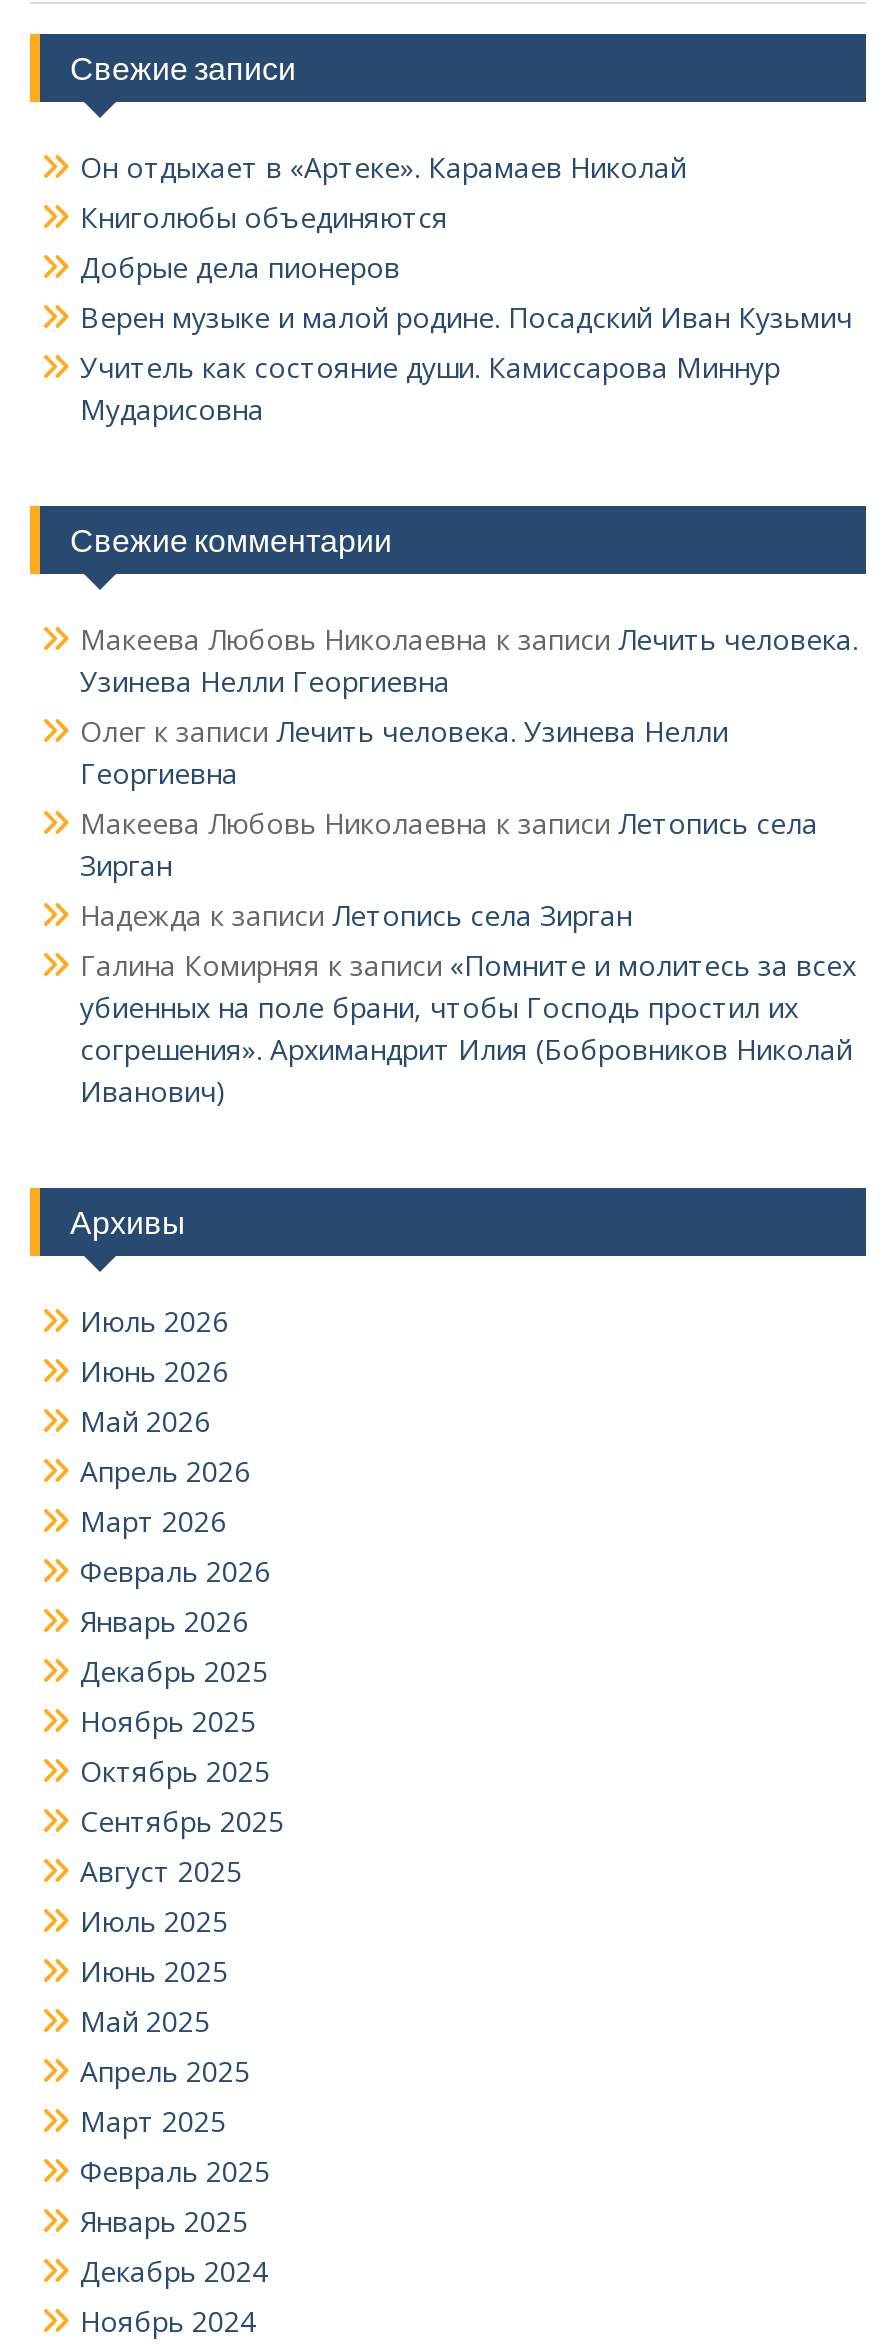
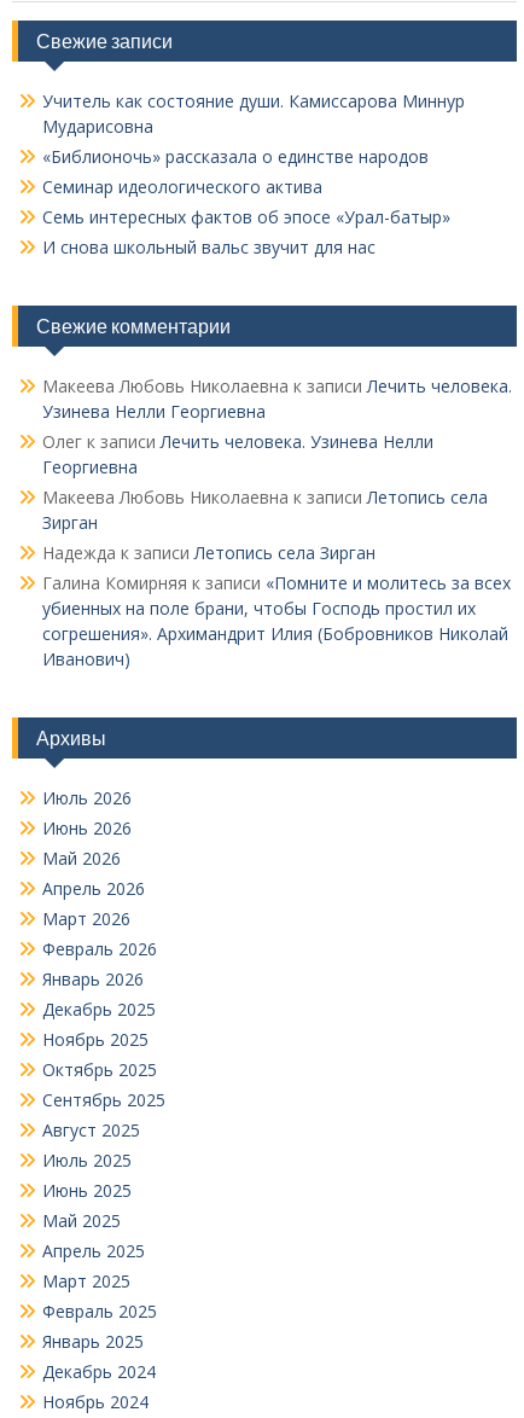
[80,148,852,336] Он отдыхает в «Артеке». Карамаев Николай | Книголюбы объединяются | Добрые дела пионеров | Верен музыке и малой родине. Посадский Иван Кузьмич -> none
moved [80,348,780,428] -> [42,89,465,138]: Учитель как состояние души. Камиссарова Миннур | Мударисовна
none -> [42,145,450,258] «Библионочь» рассказала о единстве народов | Семинар идеологического актива | Семь интересных фактов об эпосе «Урал-батыр» | И снова школьный вальс звучит для нас

